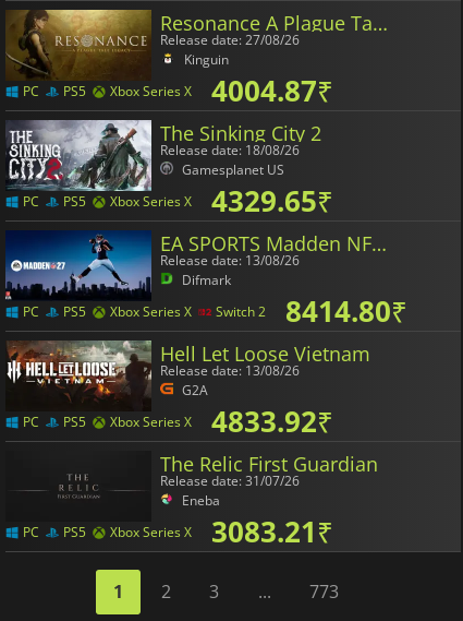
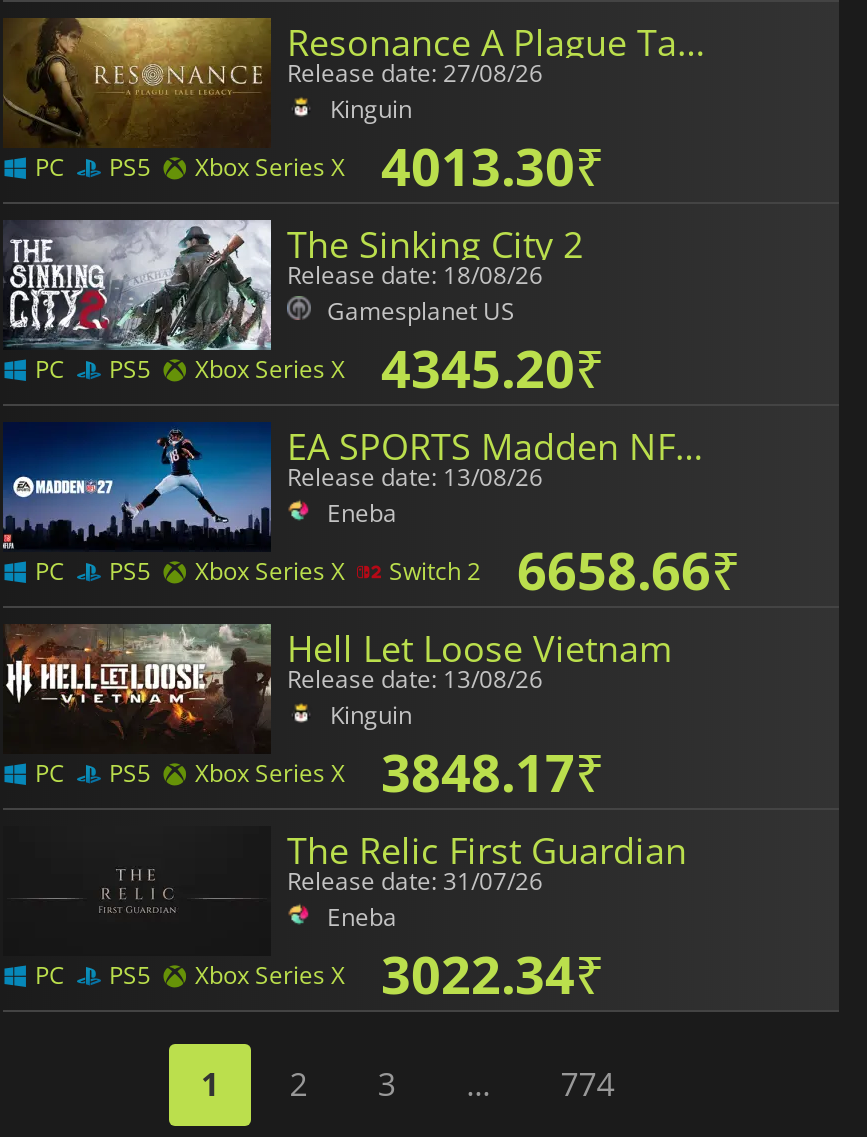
[23,71,333,110] PC PS5 Xbox Series X 4004.87₹ -> [35,130,605,202] PC PS5 Xbox Series X 4013.30₹
[23,181,333,221] PC PS5 Xbox Series X 4329.65₹ -> [35,332,605,404] PC PS5 Xbox Series X 4345.20₹
[182,270,231,289] Difmark -> [327,495,397,529] Eneba
[23,292,407,331] PC PS5 Xbox Series X Switch 2 8414.80₹ -> [35,534,741,606] PC PS5 Xbox Series X Switch 2 6658.66₹
[182,381,208,399] G2A -> [330,697,412,731] Kinguin
[23,402,333,441] PC PS5 Xbox Series X 4833.92₹ -> [35,736,605,808] PC PS5 Xbox Series X 3848.17₹
[23,512,333,551] PC PS5 Xbox Series X 3083.21₹ -> [35,938,605,1010] PC PS5 Xbox Series X 3022.34₹
[309,580,339,604] 773 -> [561,1062,615,1106] 774

